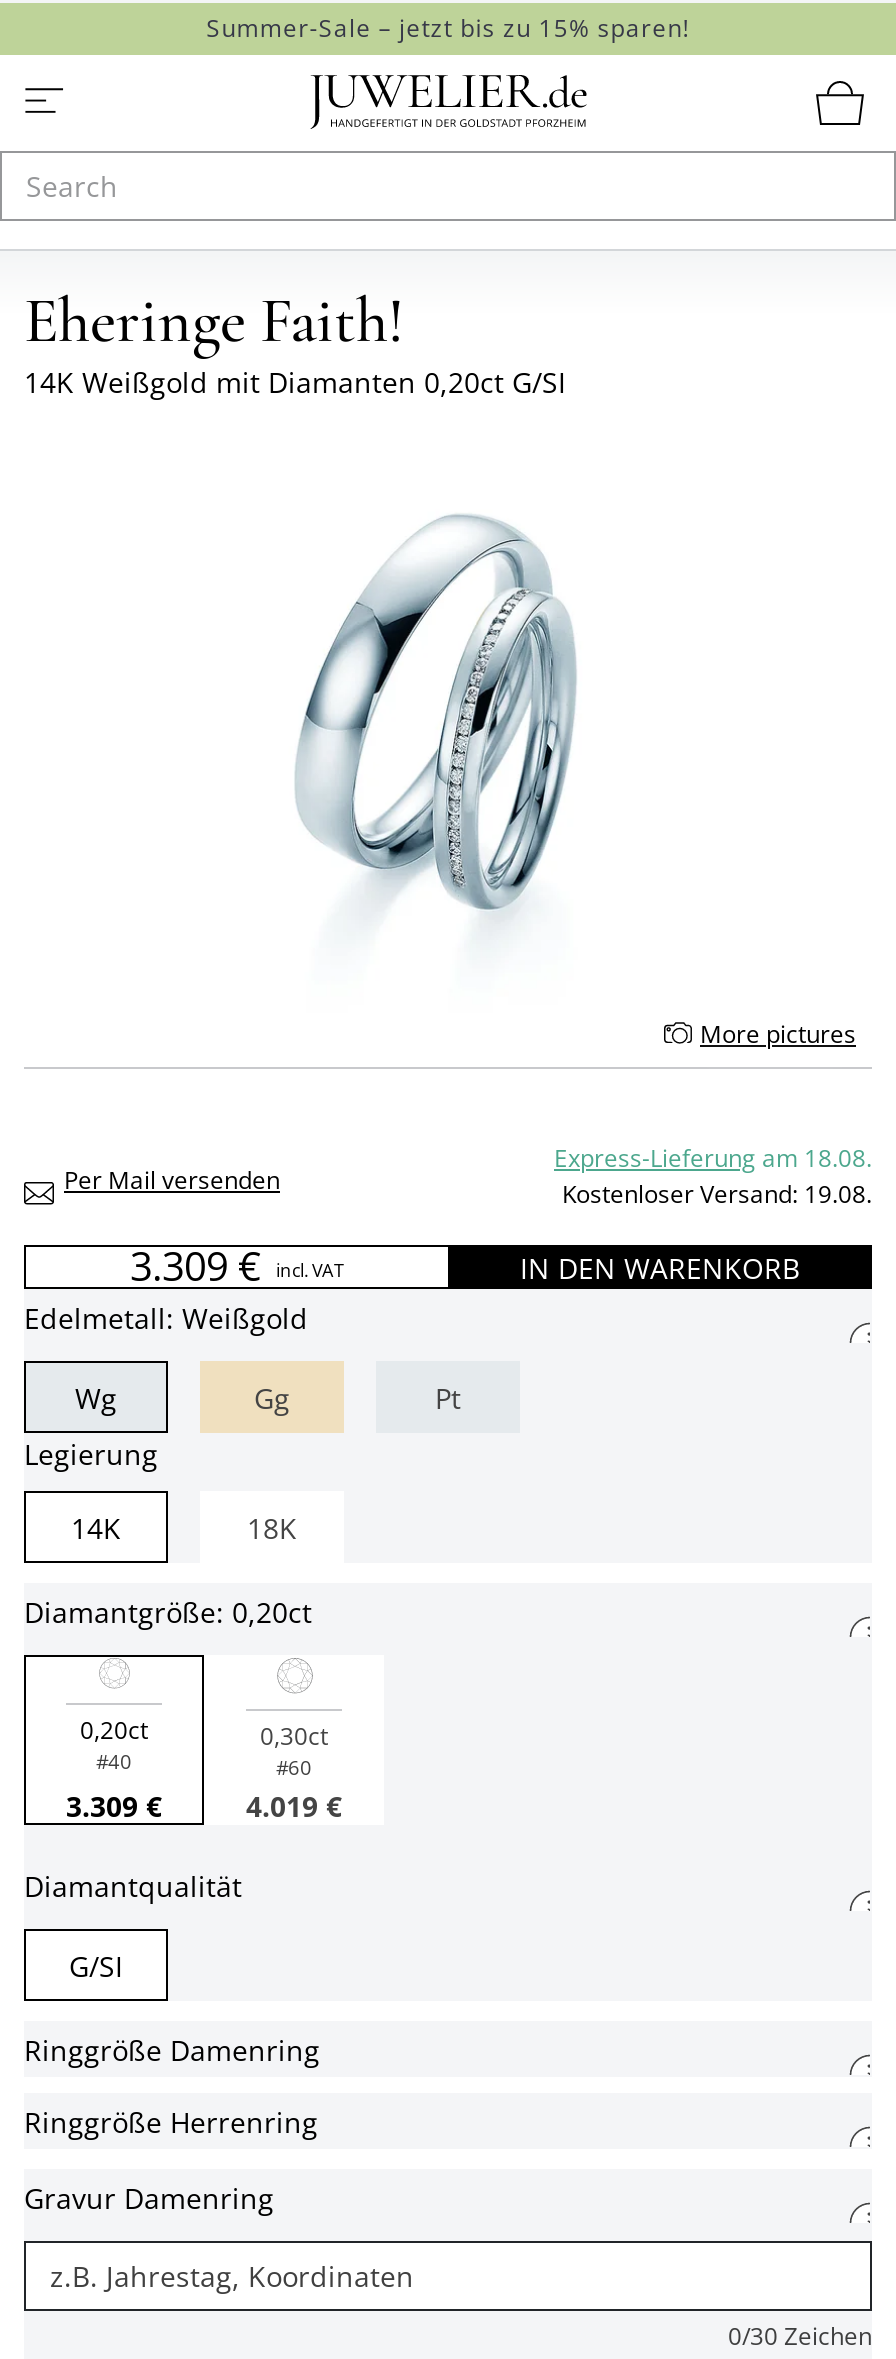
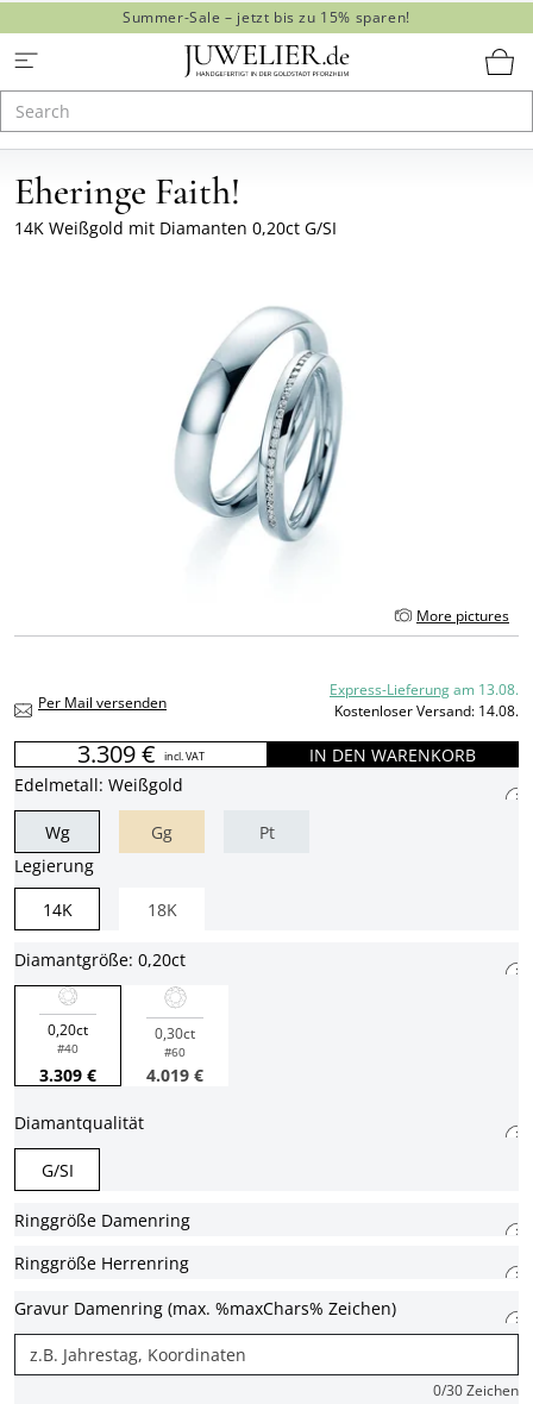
[554,1141,872,1175] Express-Lieferung am 18.08. -> [330,679,519,700] Express-Lieferung am 13.08.
[562,1177,872,1211] Kostenloser Versand: 19.08. -> [334,701,519,721] Kostenloser Versand: 14.08.
[24,2178,274,2216] Gravur Damenring -> [14,1296,396,1319] Gravur Damenring (max. %maxChars% Zeichen)

